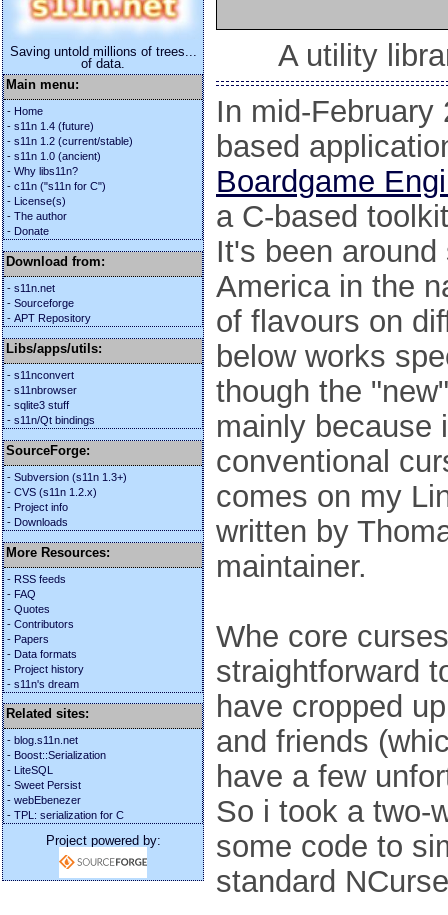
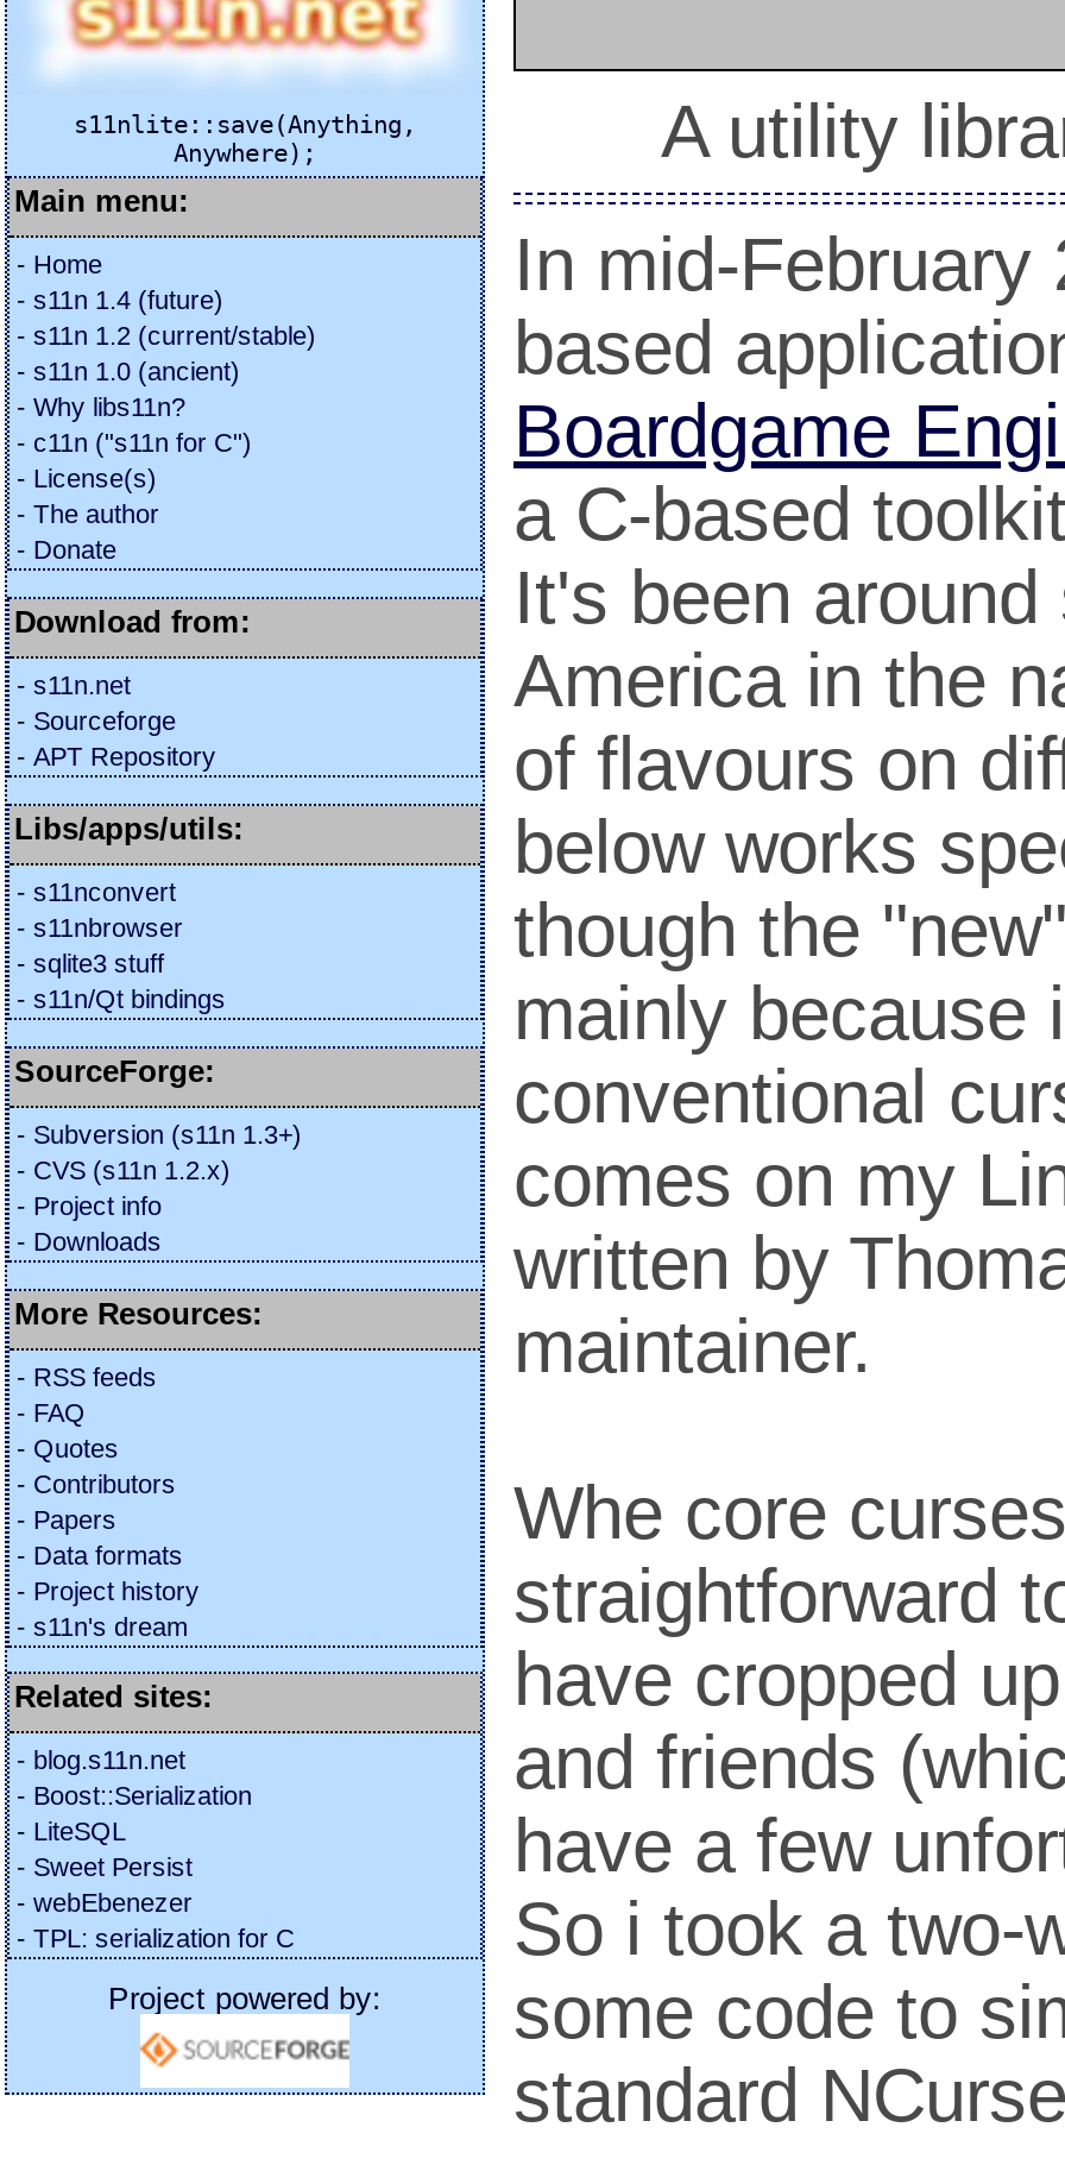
[9,44,196,71] Saving untold millions of trees... | of data. -> [74,109,416,166] s11nlite::save(Anything, | Anywhere);

